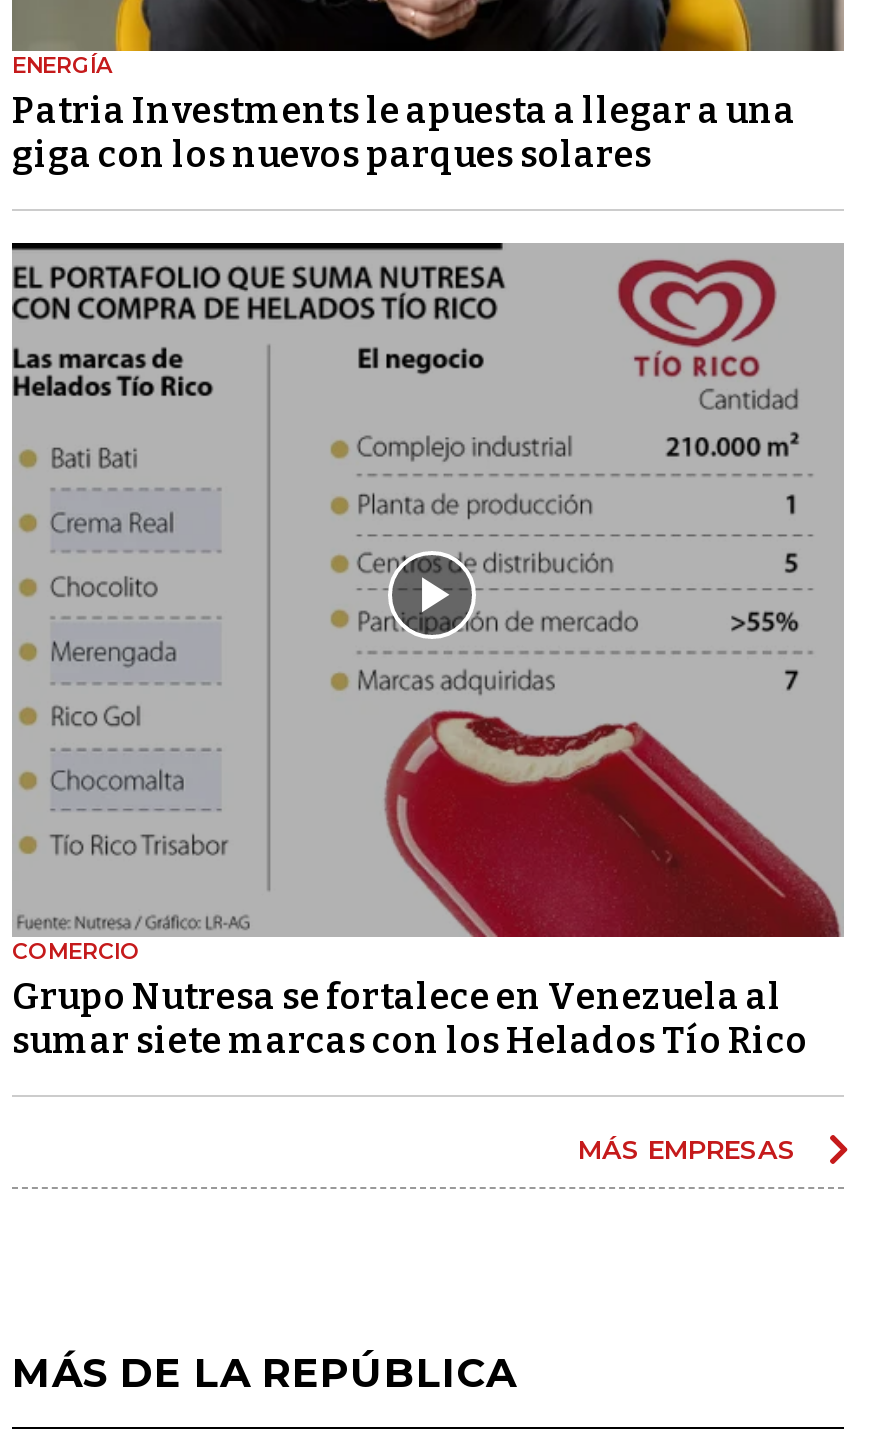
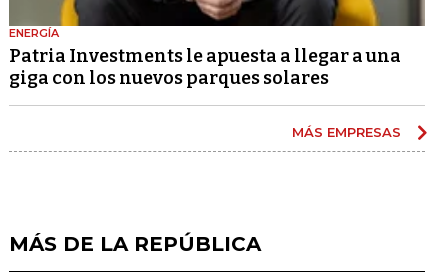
[12,240,842,1063] [image] | COMERCIO | Grupo Nutresa se fortalece en Venezuela al | sumar siete marcas con los Helados Tío Rico -> none

